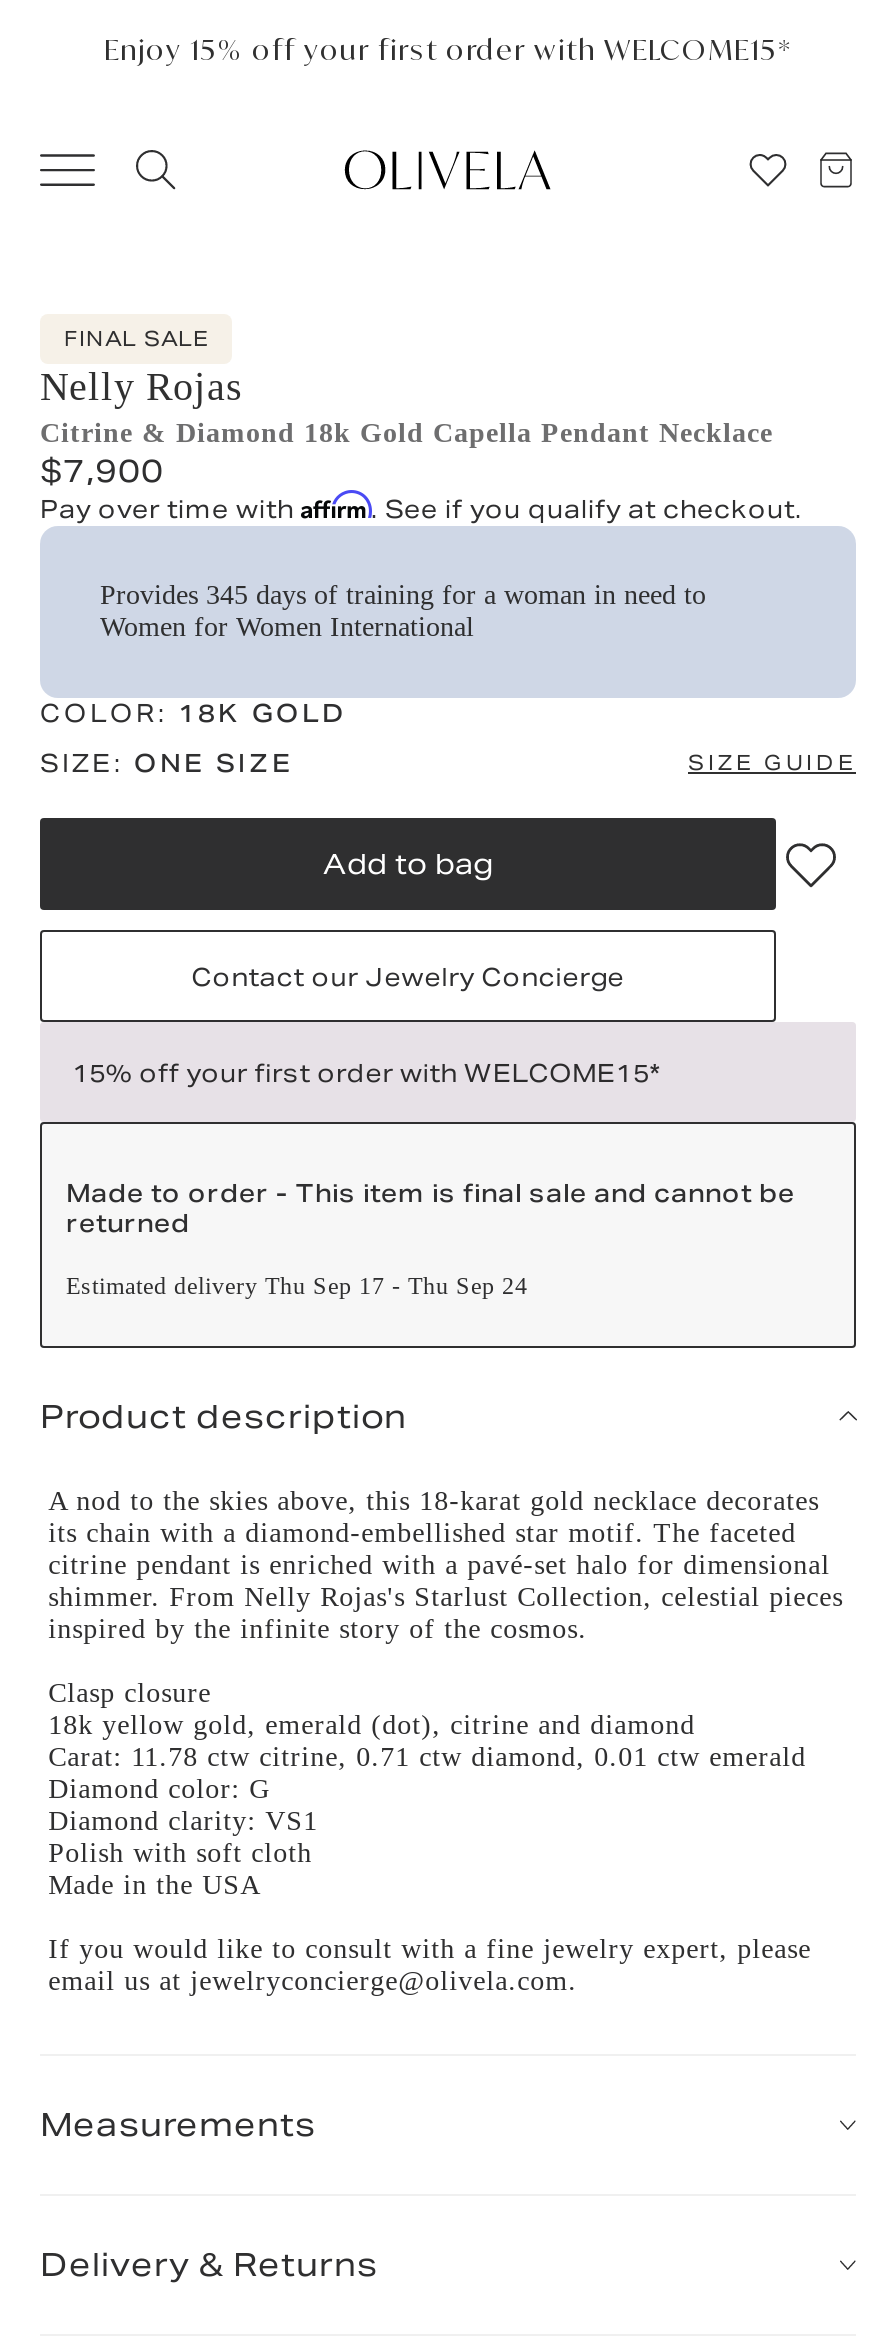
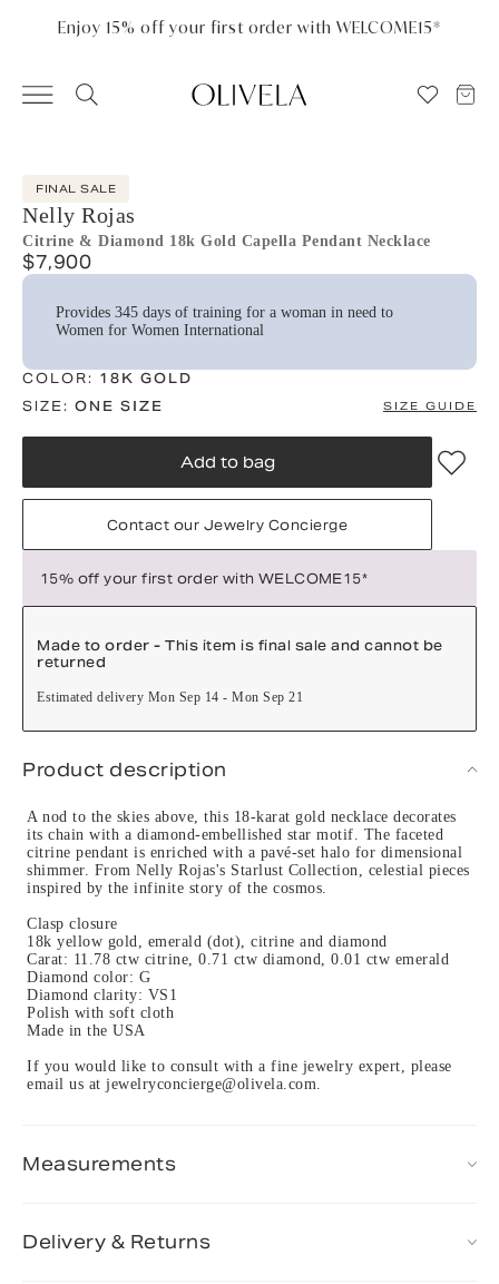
[40,490,802,524] Pay over time with Affirm. See if you qualify at checkout. -> none
[66,1272,528,1300] Estimated delivery Thu Sep 17 - Thu Sep 24 -> [37,689,303,705] Estimated delivery Mon Sep 14 - Mon Sep 21

